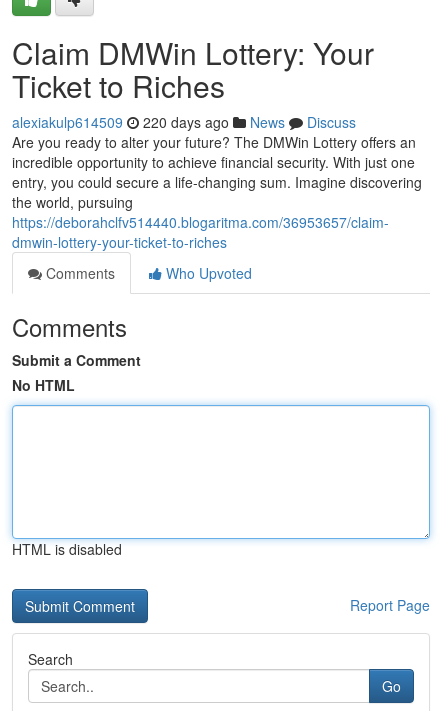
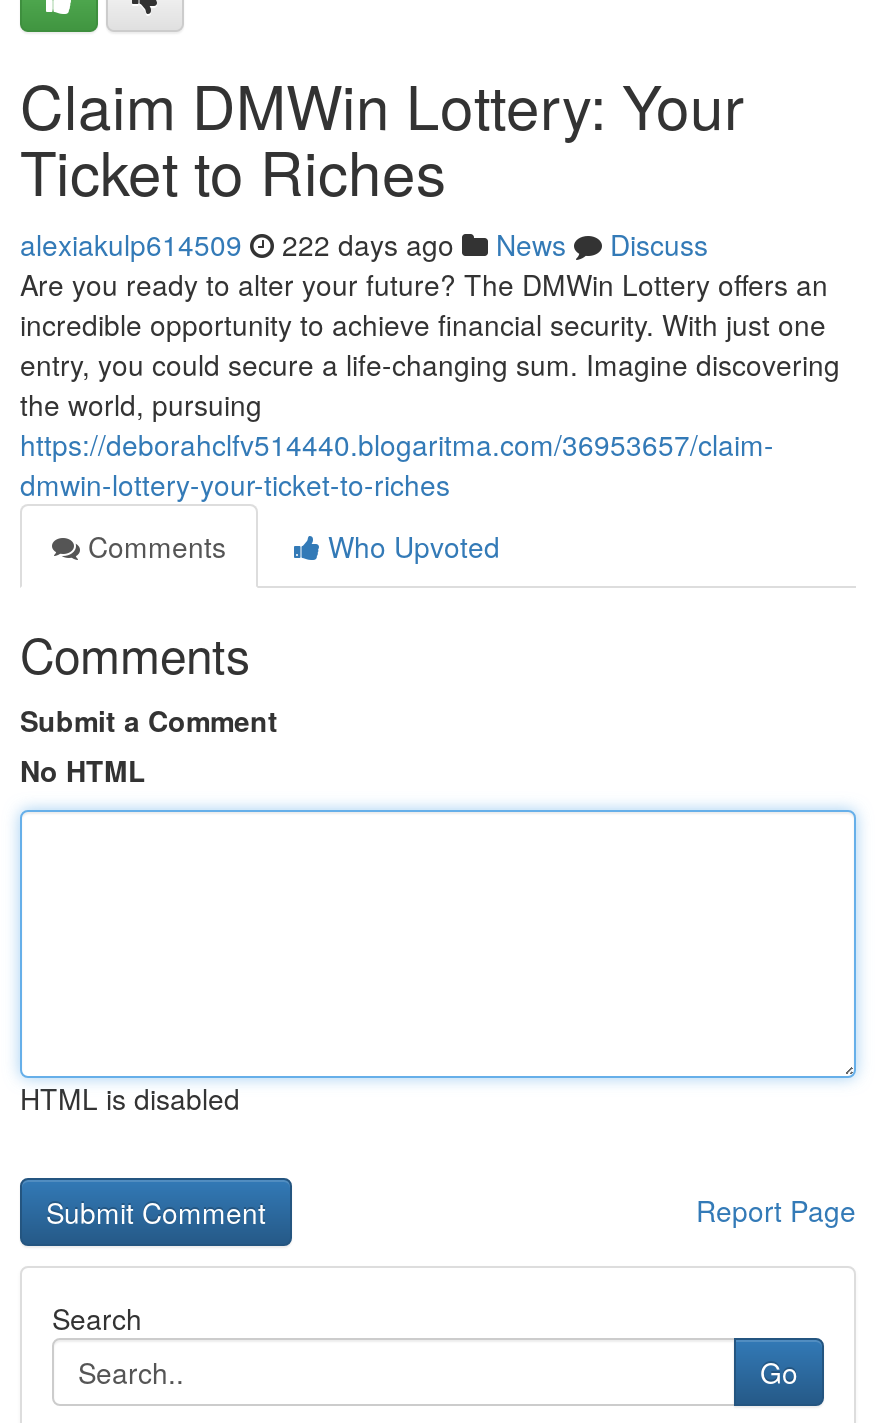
[12,112,356,132] alexiakulp614509 220 days ago News Discuss -> [20,224,708,264] alexiakulp614509 222 days ago News Discuss

